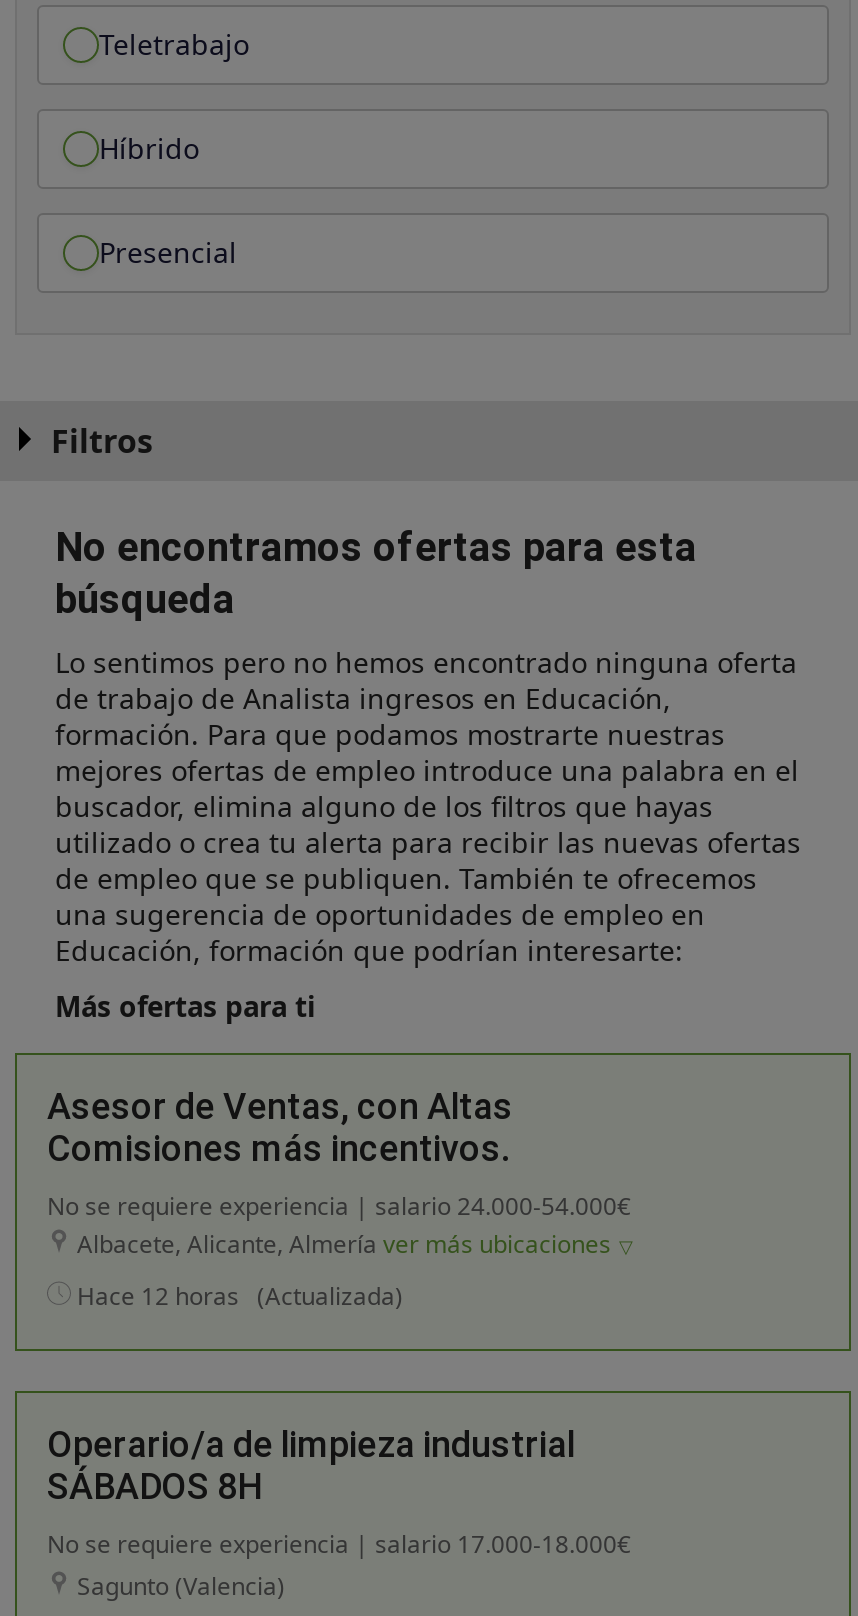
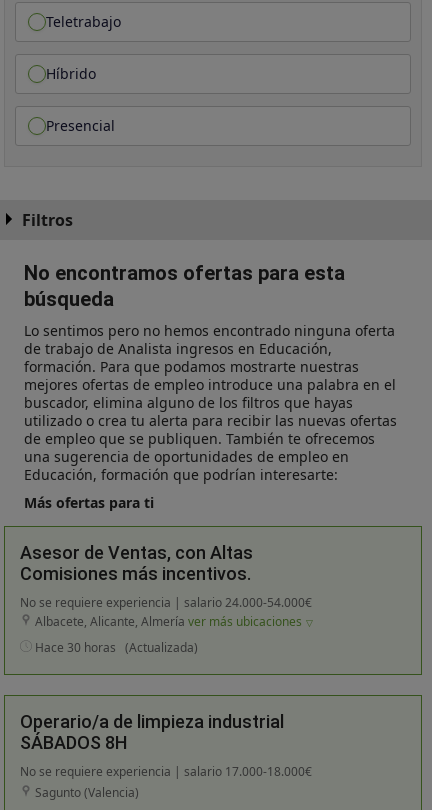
[77,1279,403,1313] Hace 12 horas (Actualizada) -> [35,639,198,656] Hace 30 horas (Actualizada)

